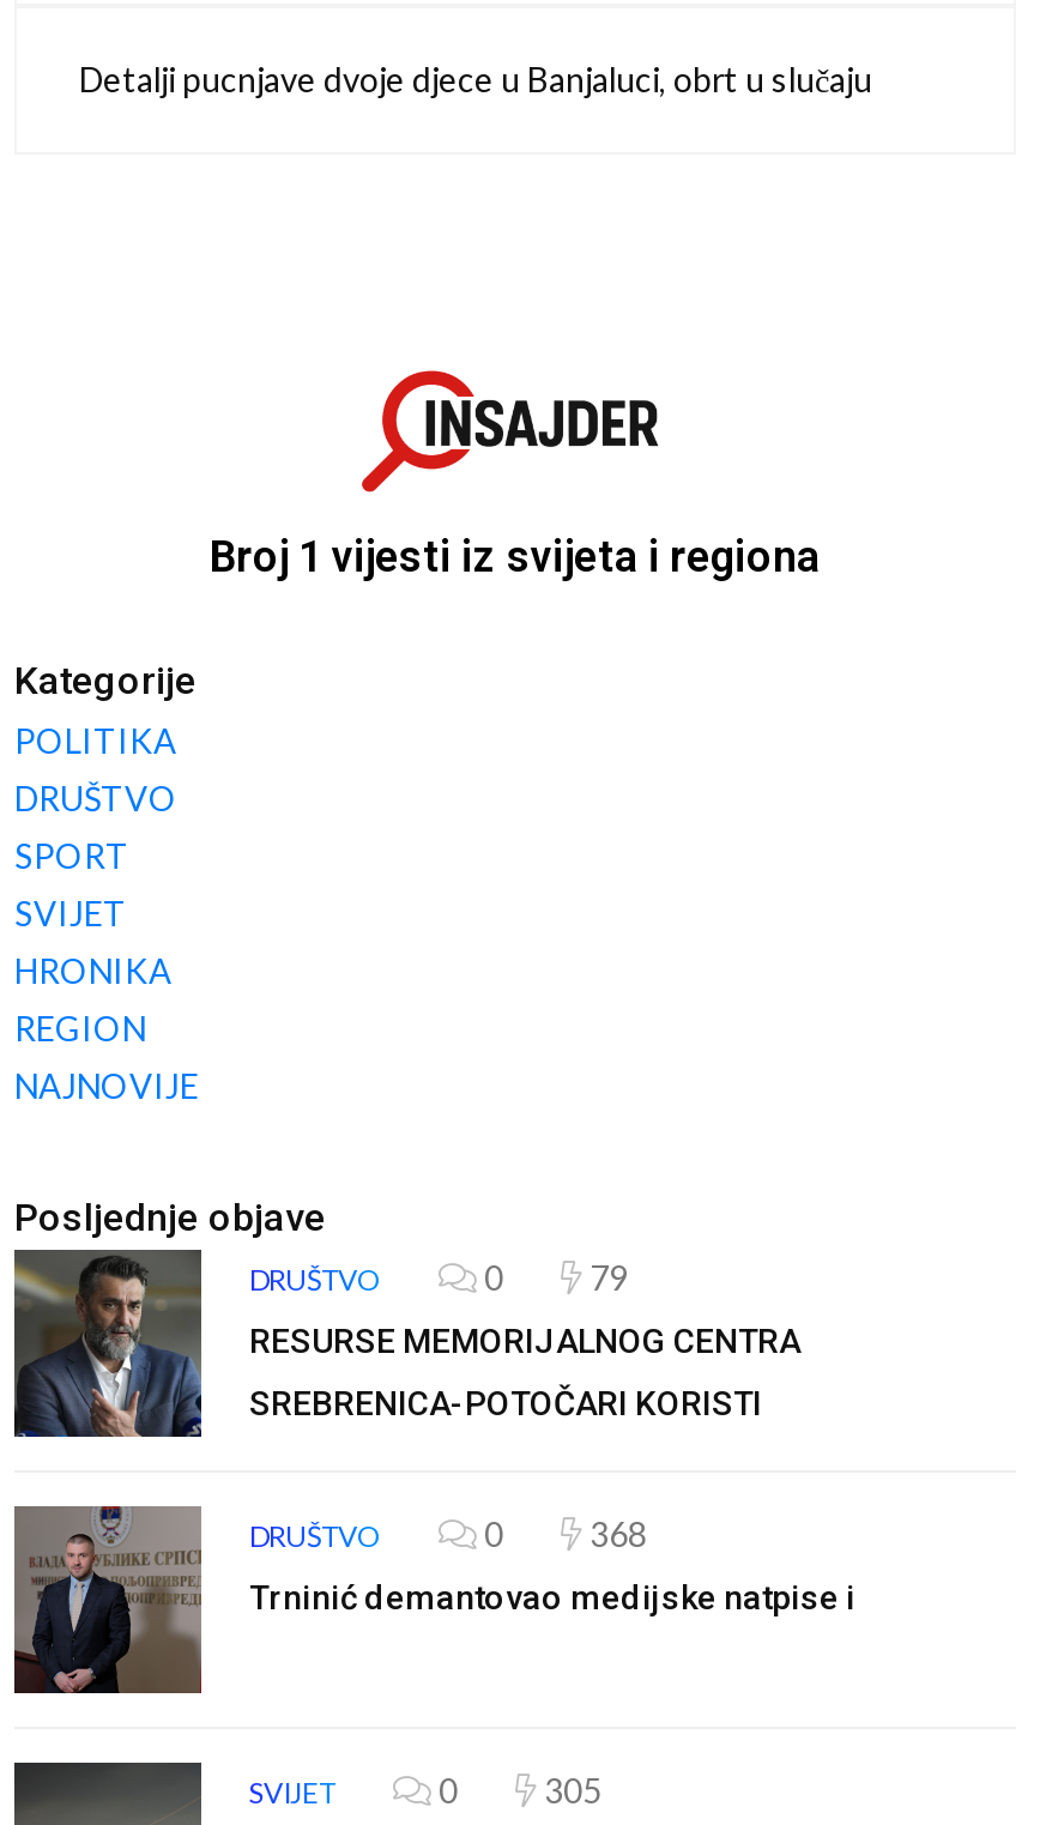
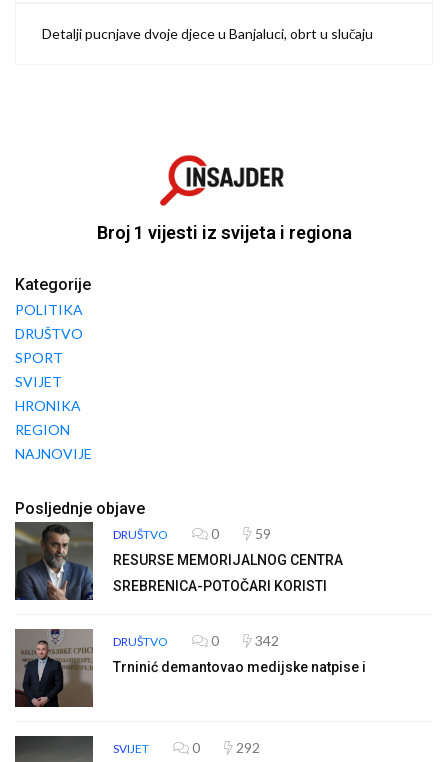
[477,1257,628,1298] 0 79 -> [208,525,271,542] 0 59
[477,1513,647,1554] 0 368 -> [208,632,279,649] 0 342
[431,1770,601,1811] 0 305 -> [189,739,260,756] 0 292

